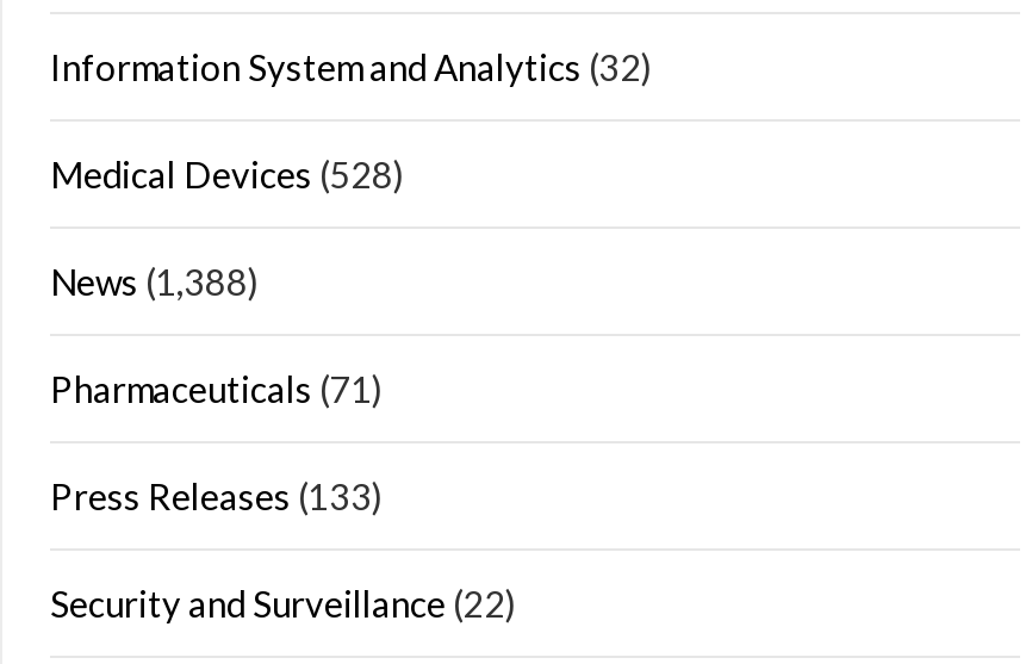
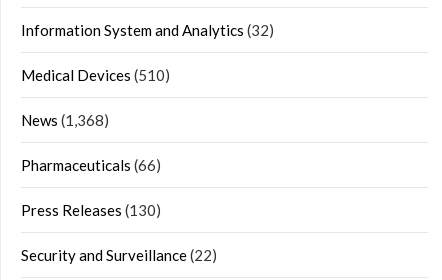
[50,153,405,196] Medical Devices (528) -> [21,66,170,84] Medical Devices (510)
[50,261,260,304] News (1,388) -> [21,111,109,129] News (1,368)
[50,368,384,411] Pharmaceuticals (71) -> [21,156,161,174] Pharmaceuticals (66)
[50,475,384,518] Press Releases (133) -> [21,201,161,219] Press Releases (130)

